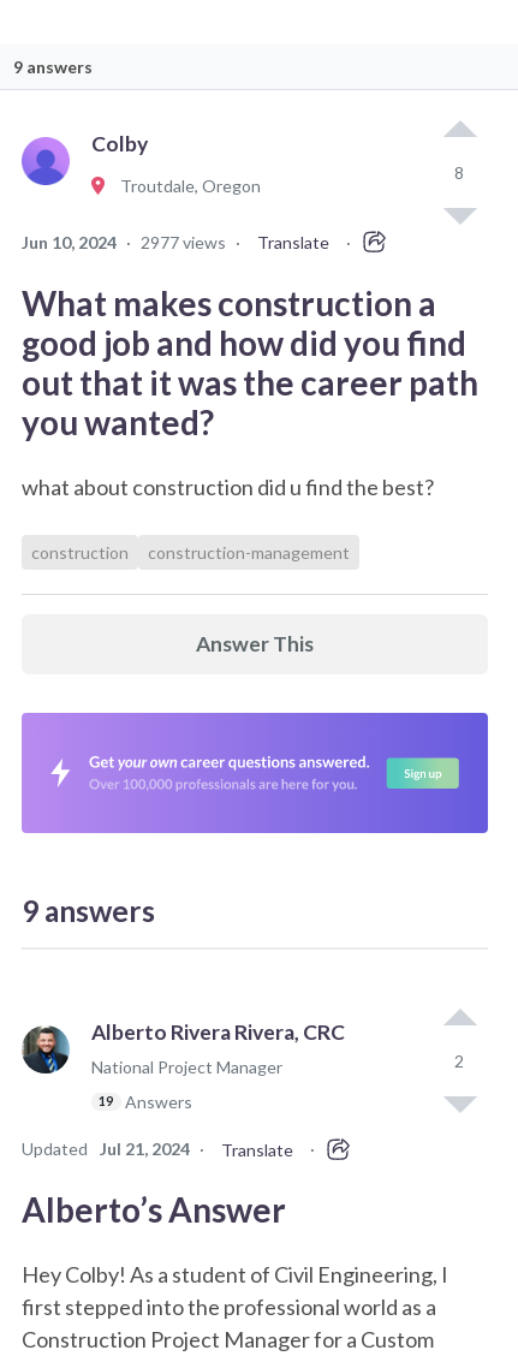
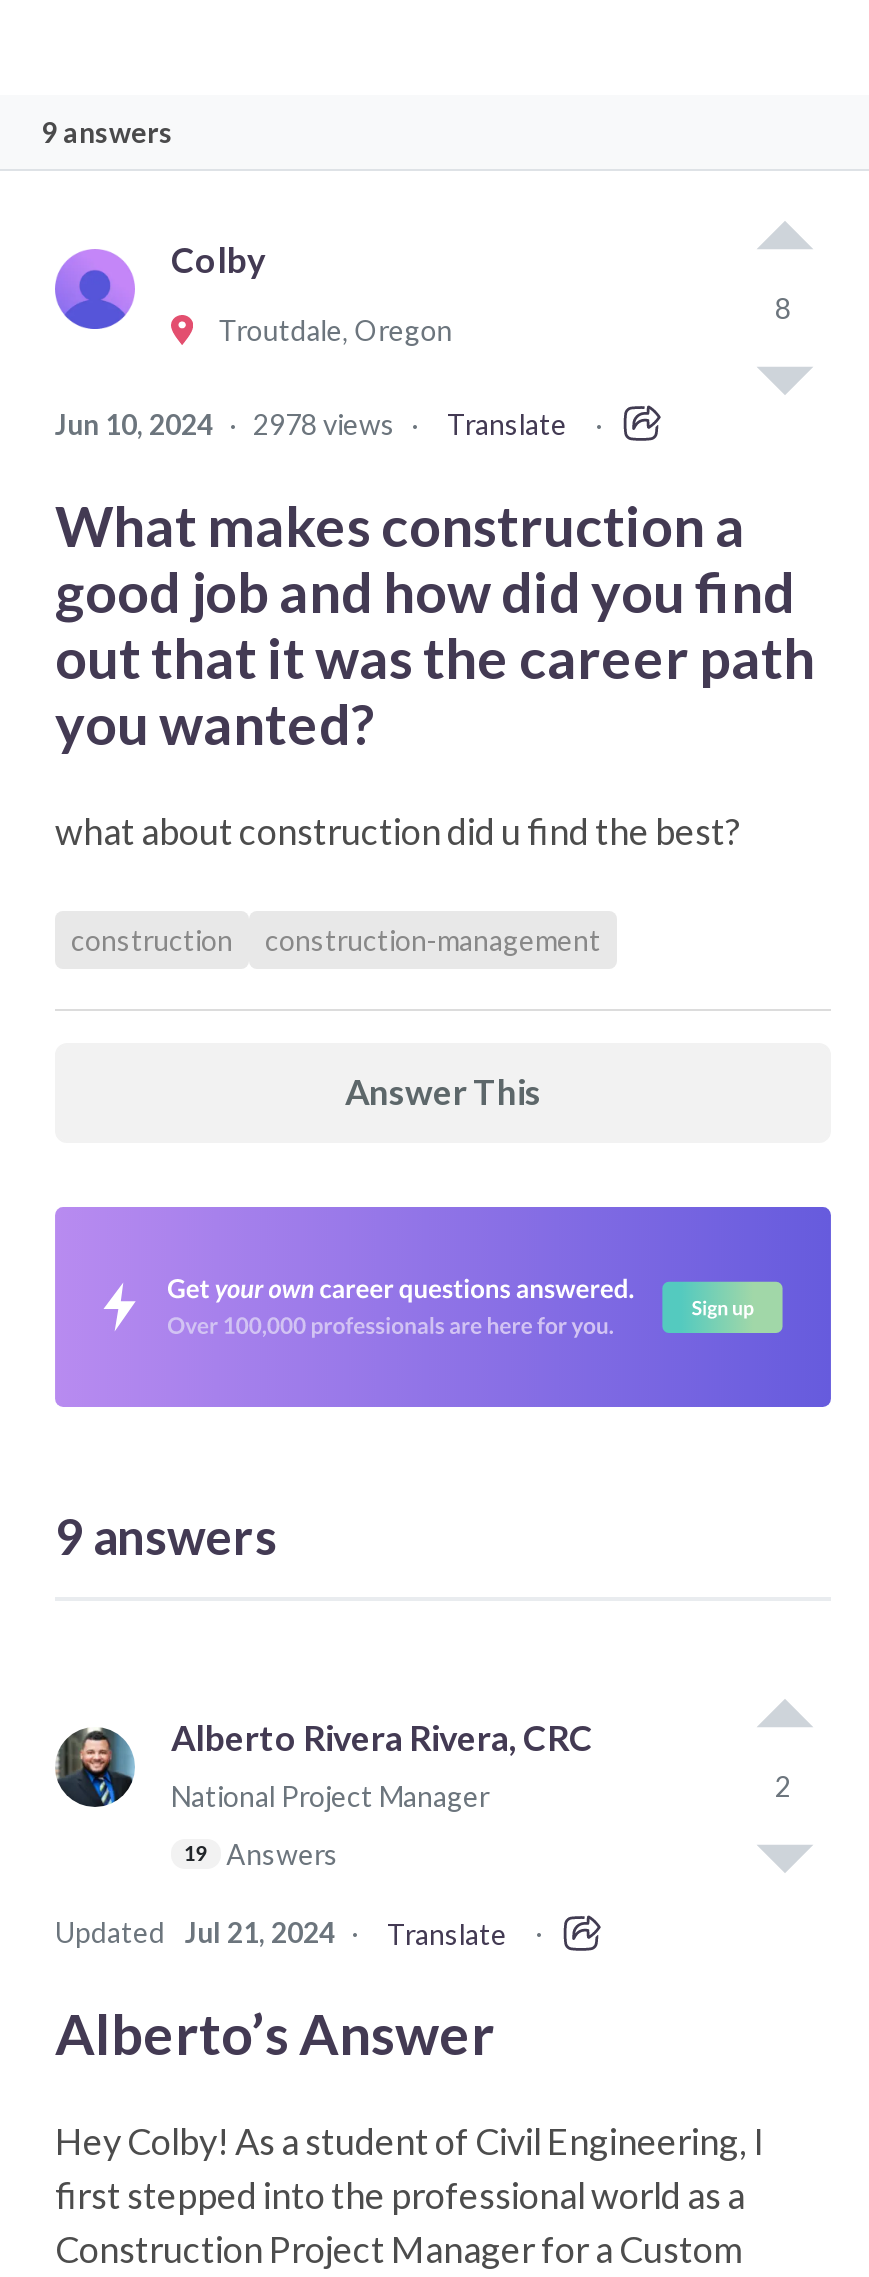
[22,232,240,252] Jun 10, 2024 · 2977 views · -> [55,407,419,441] Jun 10, 2024 · 2978 views ·

